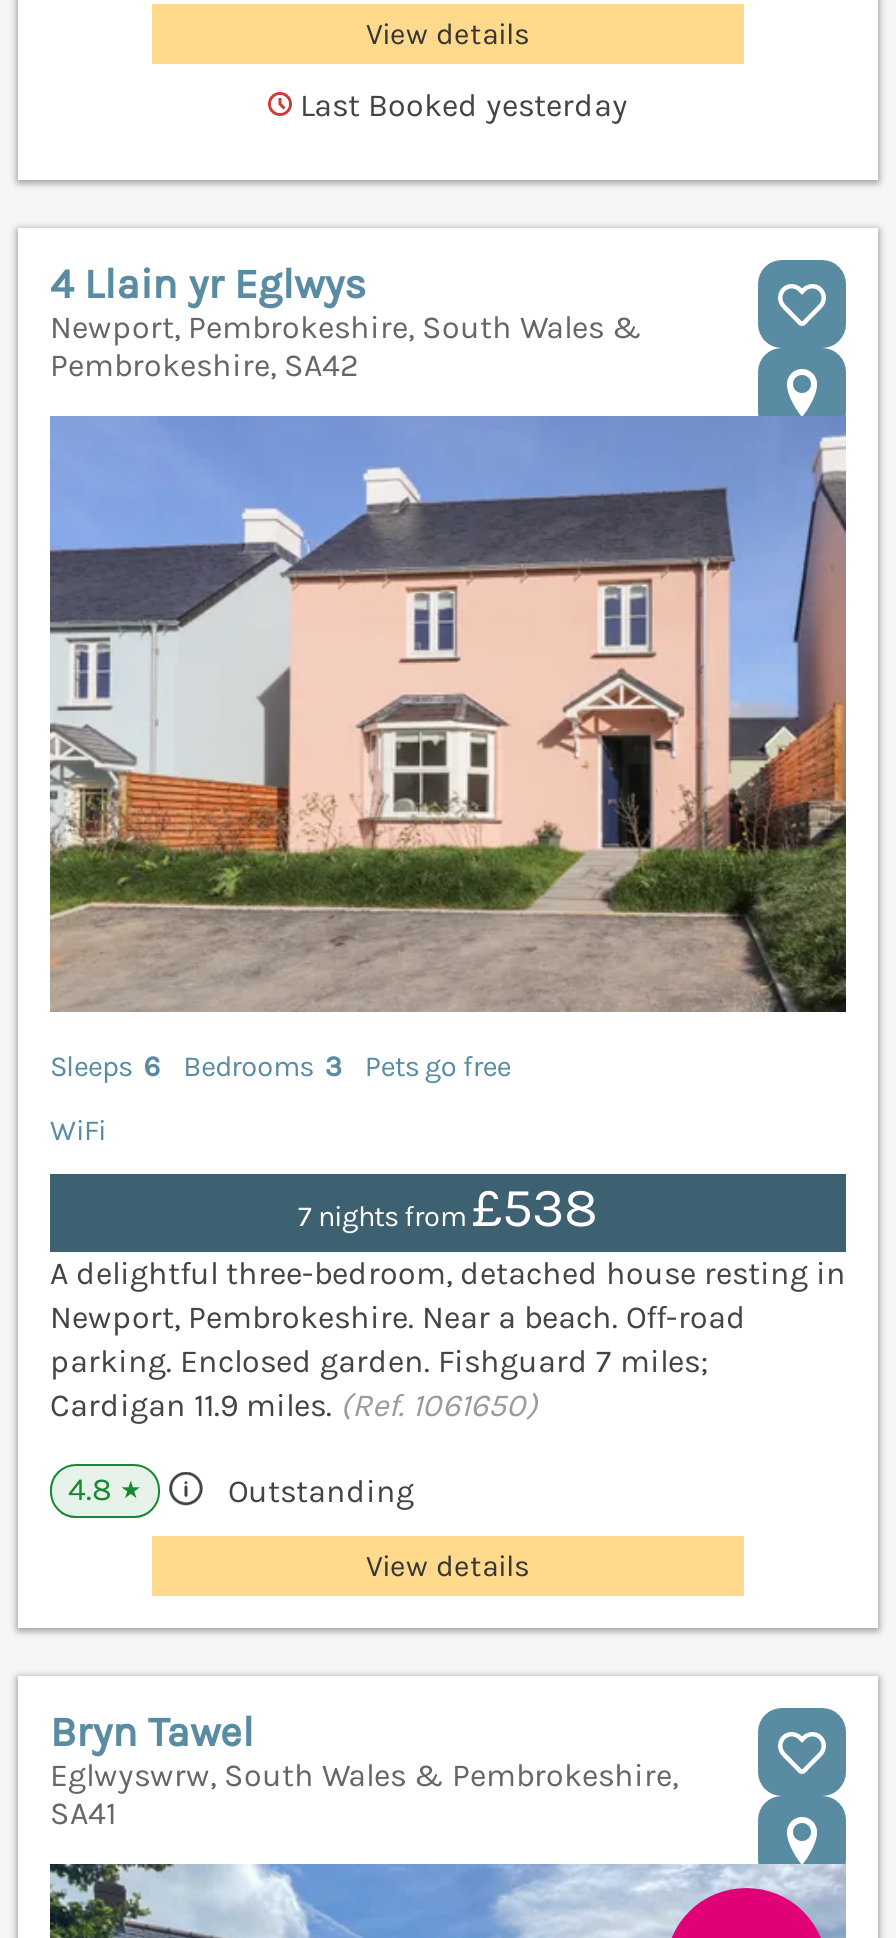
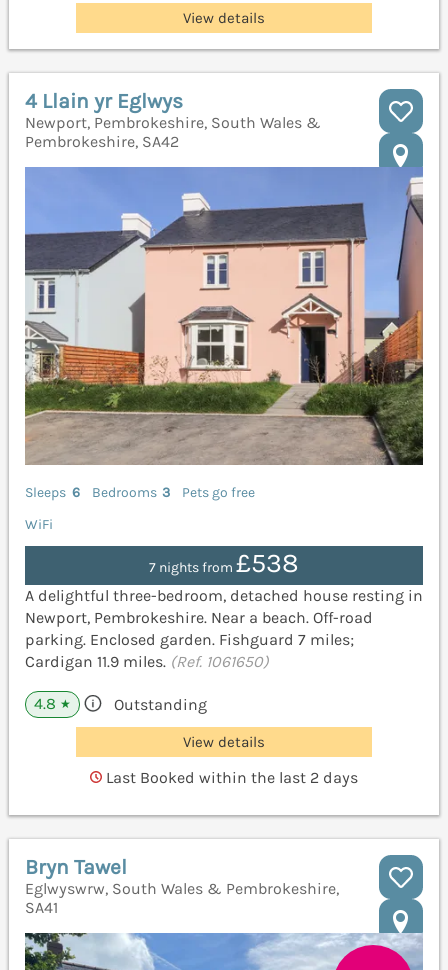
[292,85,628,123] Last Booked yesterday -> none
moved [46,259,850,1584] -> [23,89,425,751]: [image] | 4 Llain yr Eglwys | Newport, Pembrokeshire, South Wales & | ... | Outstanding | View details
none -> [102,768,358,787] Last Booked within the last 2 days

